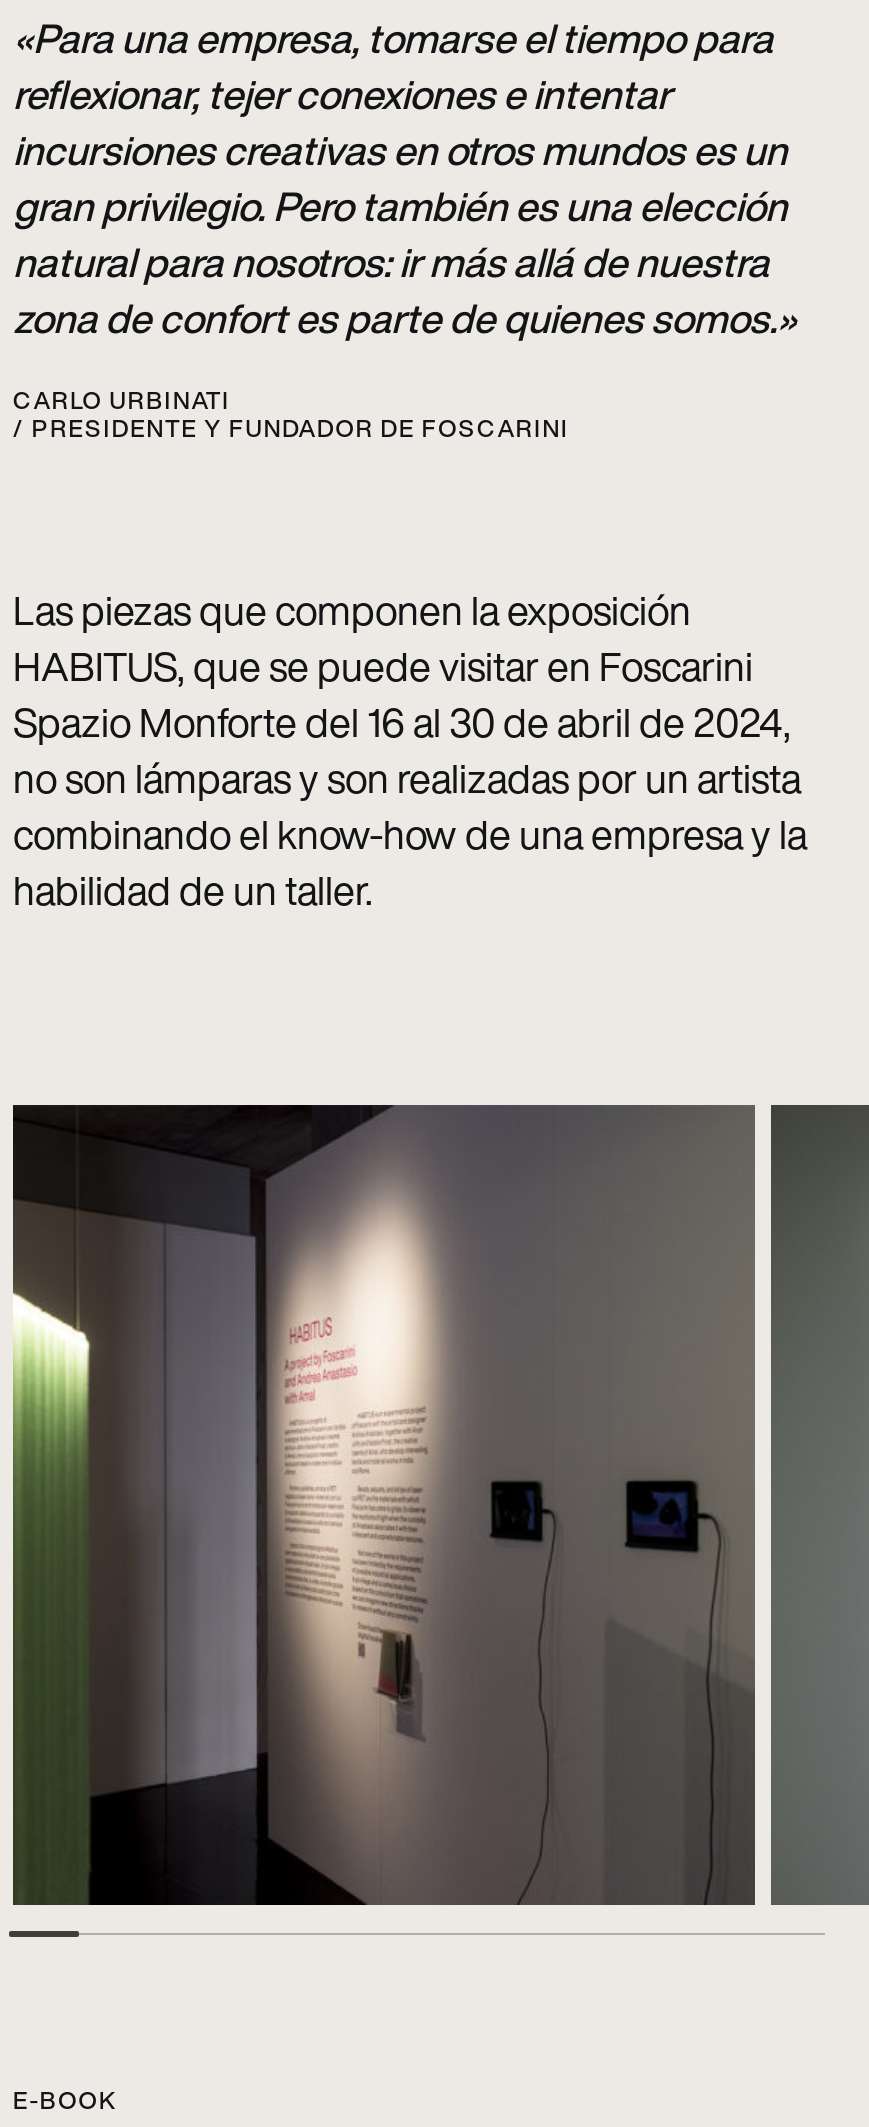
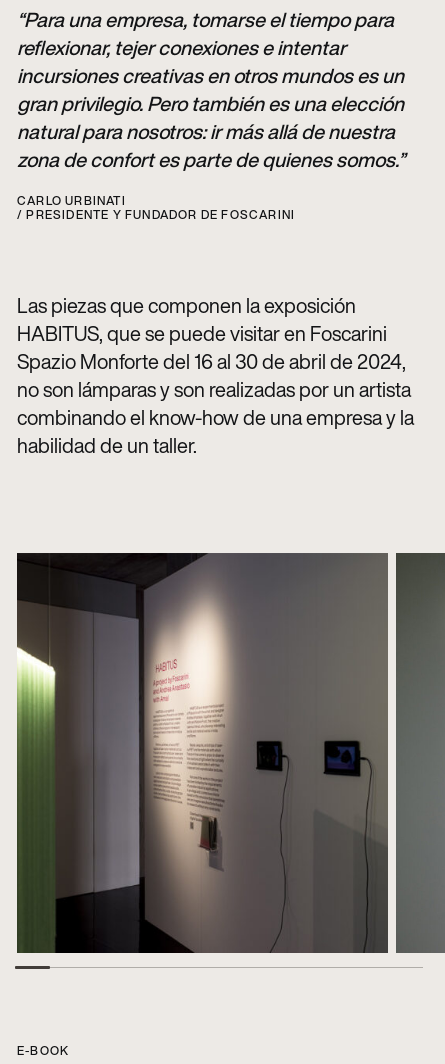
[13,9,773,67] «Para una empresa, tomarse el tiempo para -> [17,4,394,33] “Para una empresa, tomarse el tiempo para
[13,289,797,347] zona de confort es parte de quienes somos.» -> [17,144,405,173] zona de confort es parte de quienes somos.”

